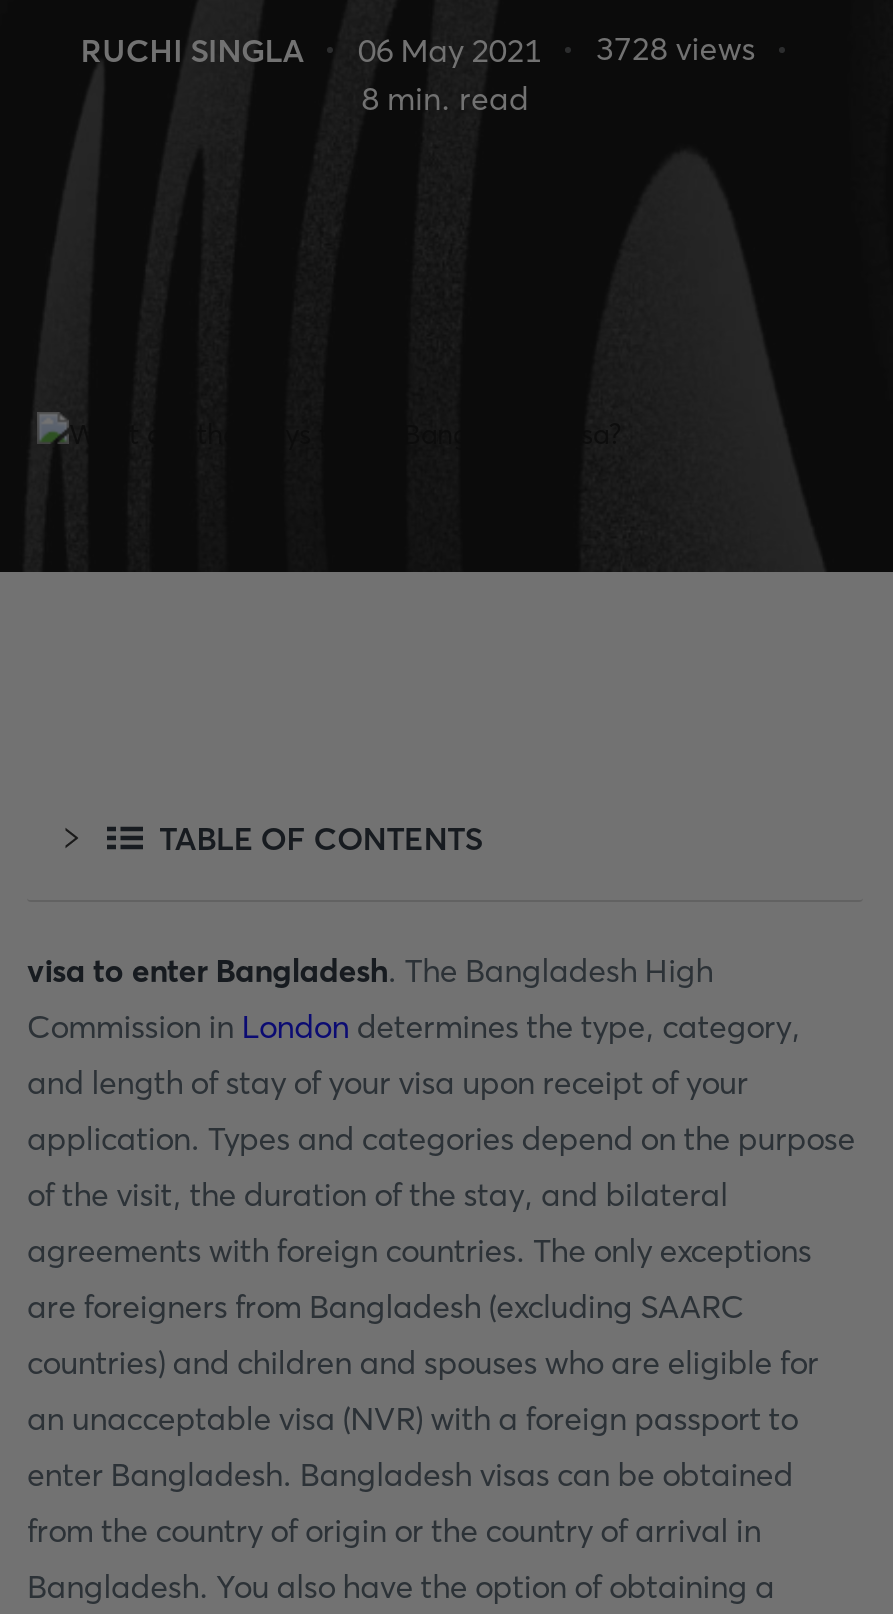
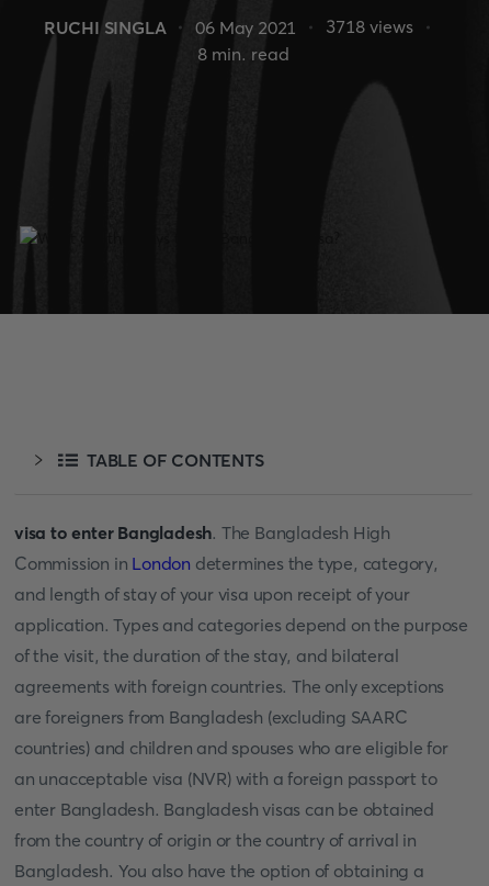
[81,28,755,69] RUCHI SINGLA 06 May 2021 3728 views -> [44,15,414,38] RUCHI SINGLA 06 May 2021 3718 views

